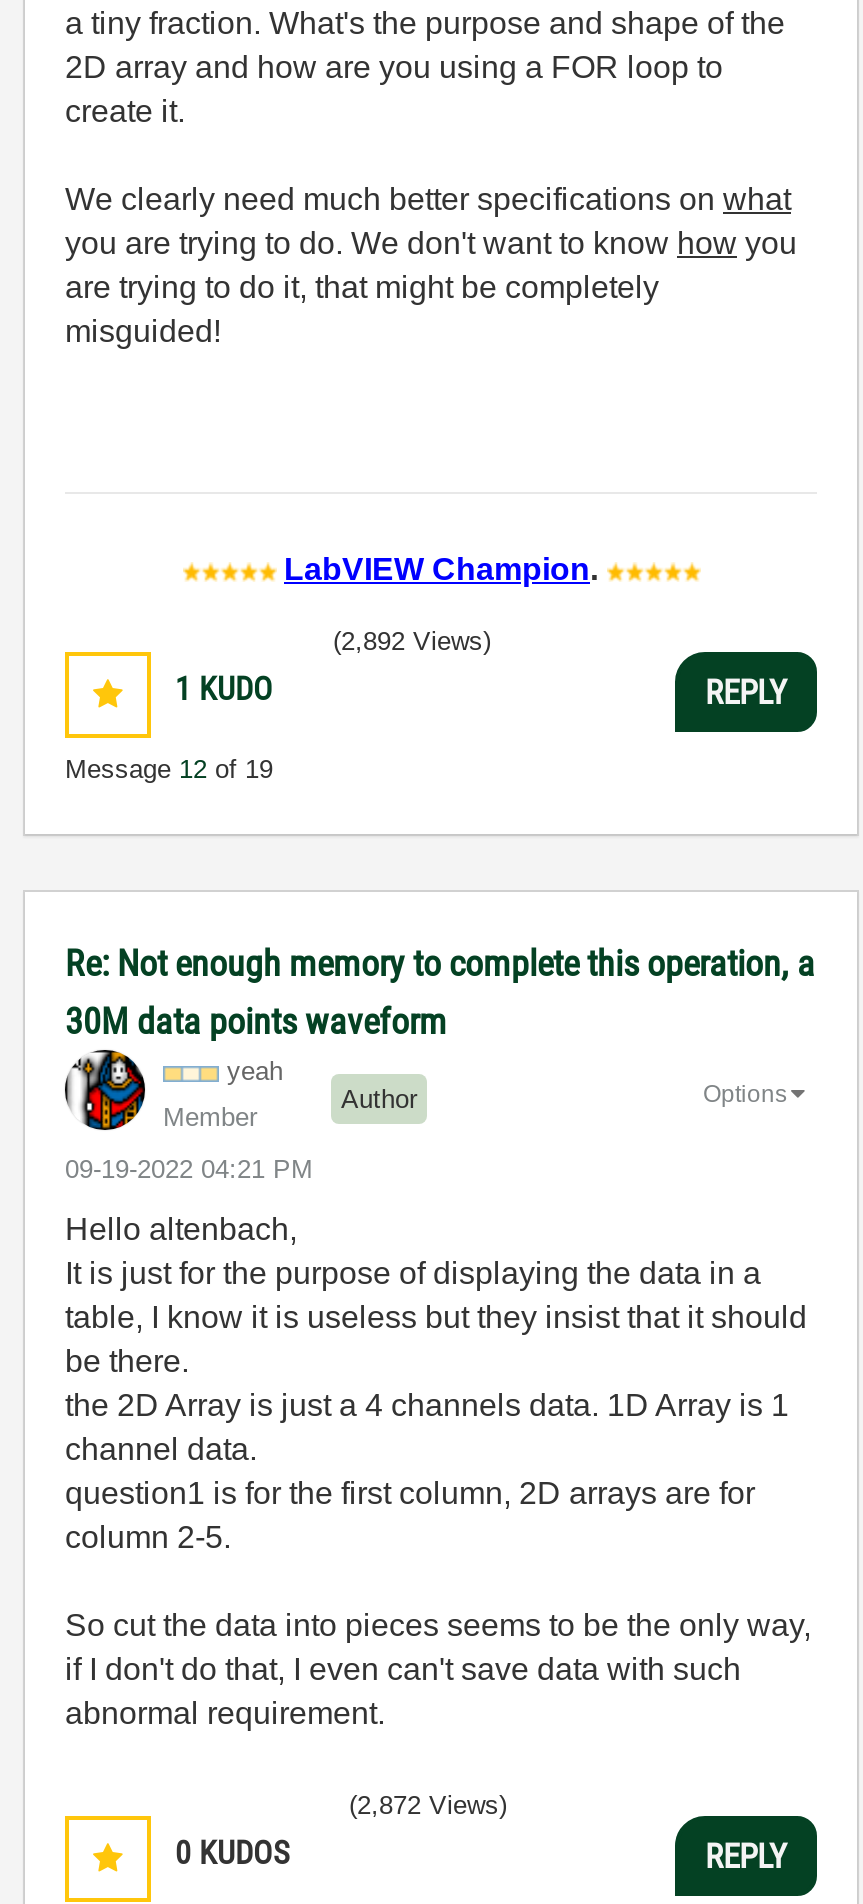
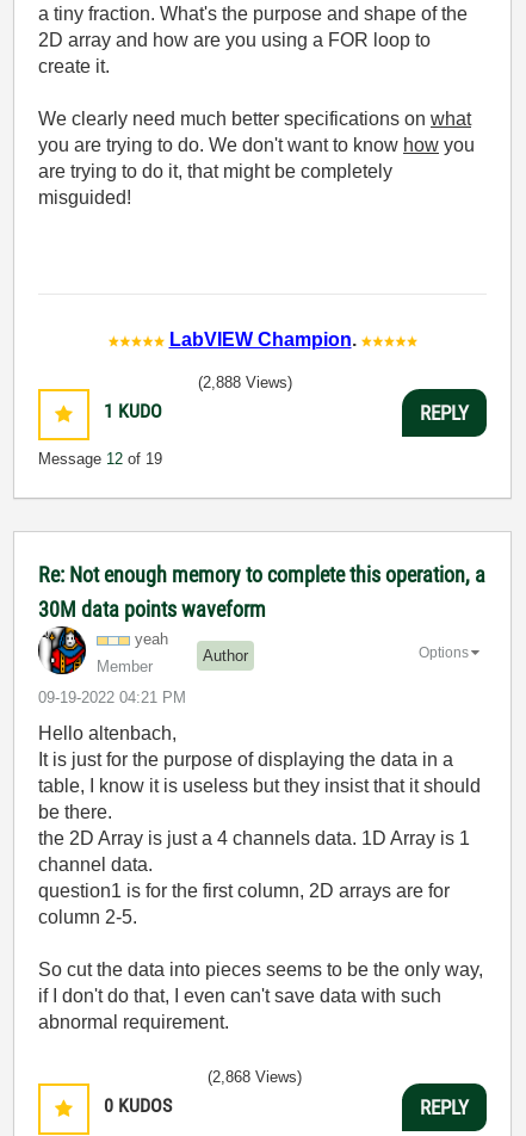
[333,626,491,656] (2,892 Views) -> [198,373,292,391] (2,888 Views)
[349,1790,507,1820] (2,872 Views) -> [208,1068,302,1086] (2,868 Views)

